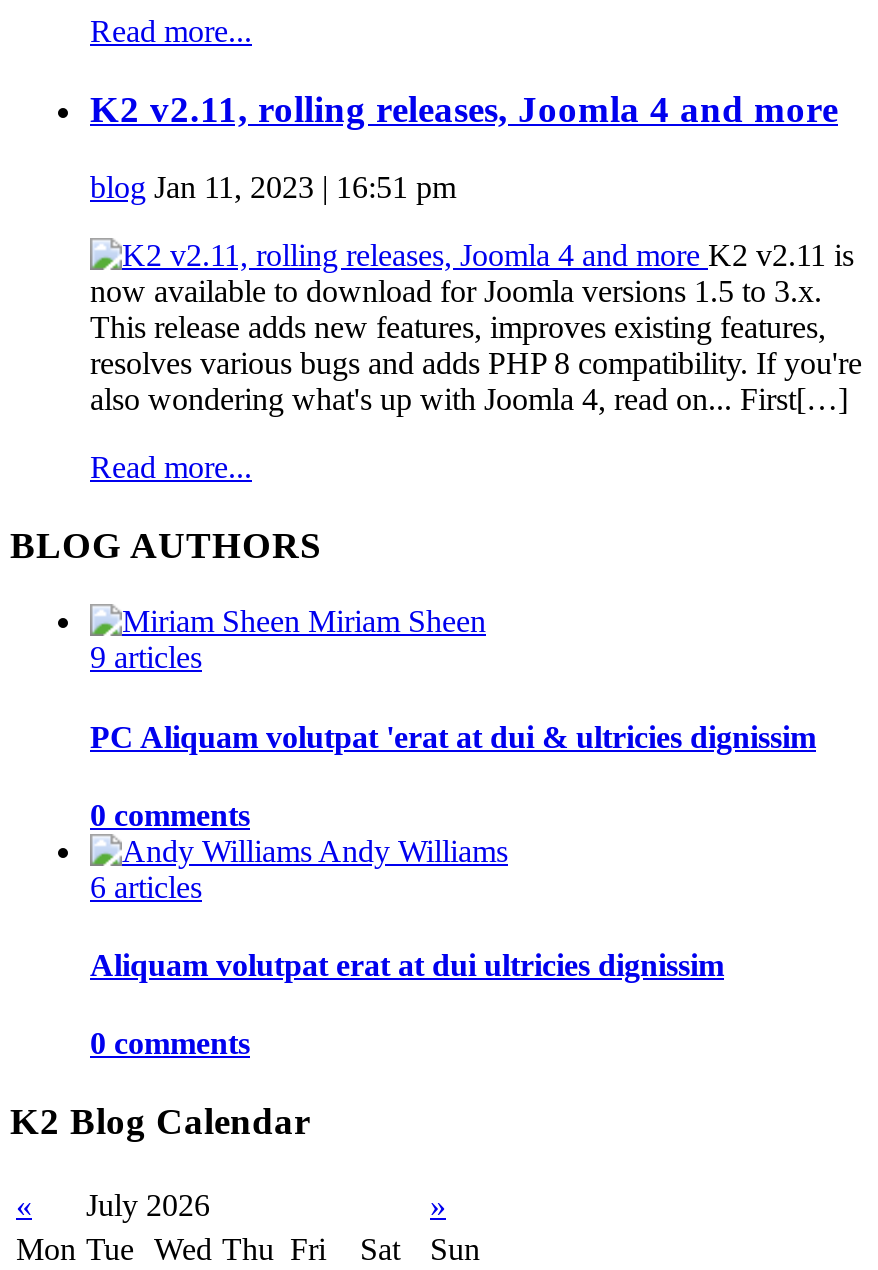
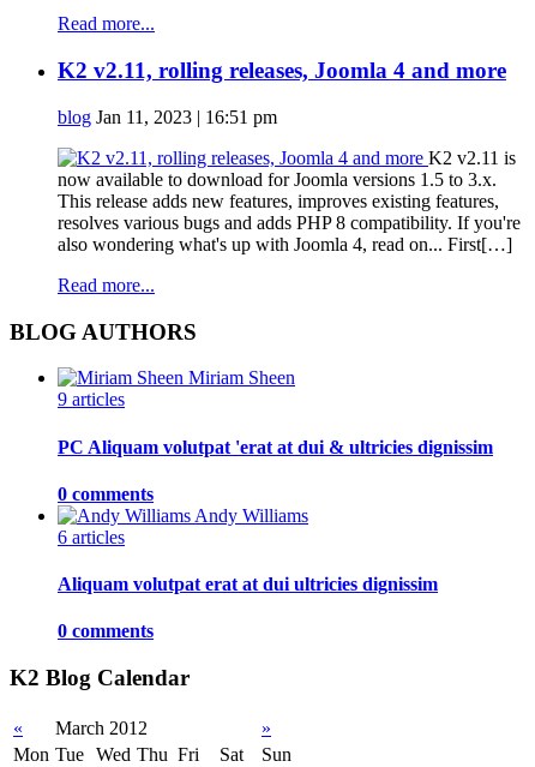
[86,1188,210,1222] July 2026 -> [55,718,148,738] March 2012

